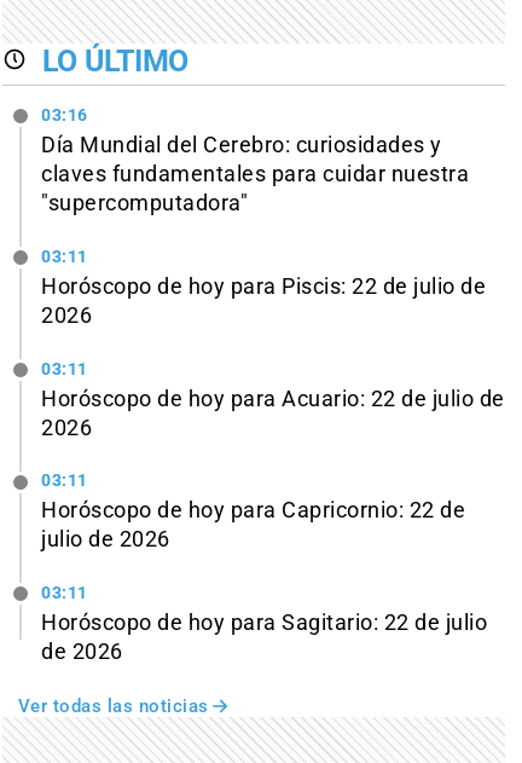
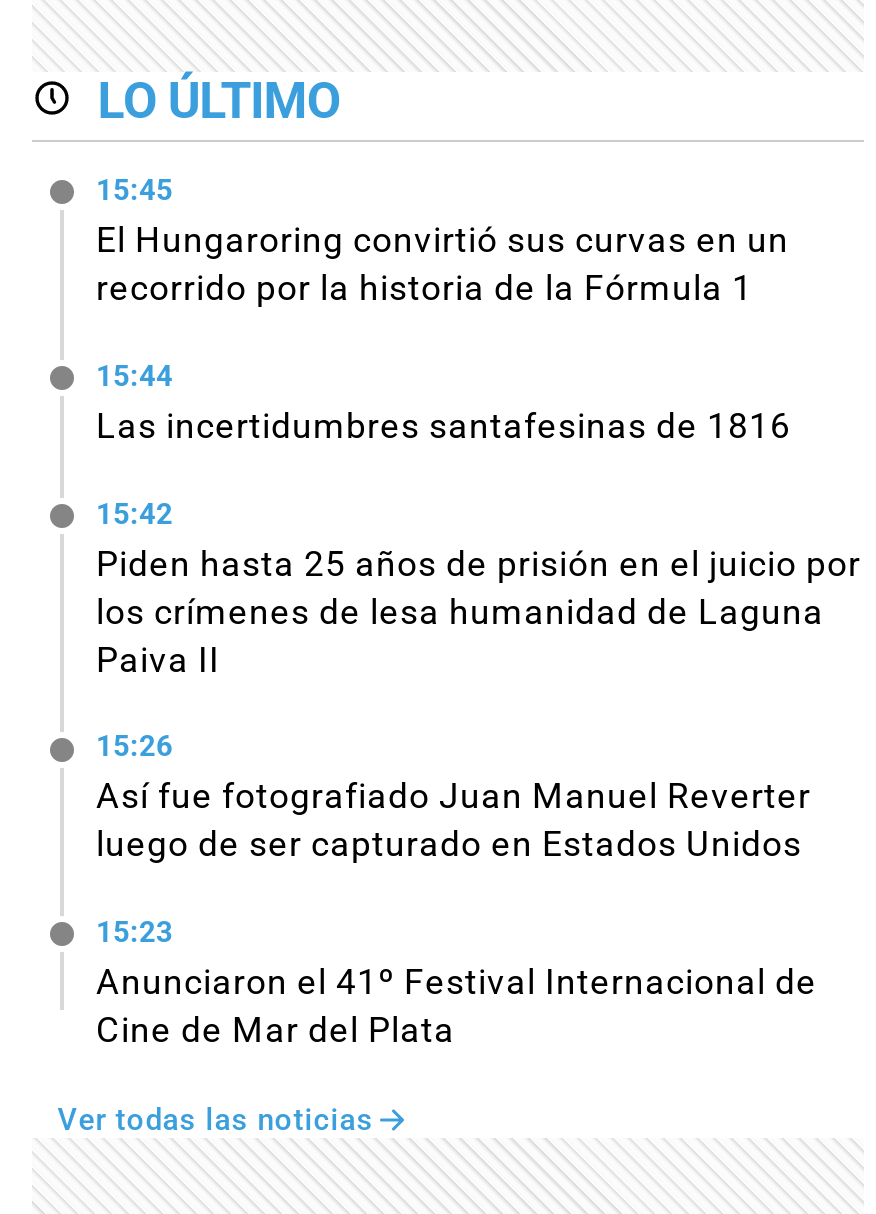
[41,105,469,215] 03:16 | Día Mundial del Cerebro: curiosidades y | claves fundamentales para cuidar nuestra | "supercomputadora" -> [96,174,789,308] 15:45 | El Hungaroring convirtió sus curvas en un | recorrido por la historia de la Fórmula 1
[41,246,486,327] 03:11 | Horóscopo de hoy para Piscis: 22 de julio de | 2026 -> [96,360,791,446] 15:44 | Las incertidumbres santafesinas de 1816
[41,359,504,440] 03:11 | Horóscopo de hoy para Acuario: 22 de julio de | 2026 -> [96,497,861,679] 15:42 | Piden hasta 25 años de prisión en el juicio por | los crímenes de lesa humanidad de Laguna | Paiva II
[41,471,465,552] 03:11 | Horóscopo de hoy para Capricornio: 22 de | julio de 2026 -> [96,731,811,865] 15:26 | Así fue fotografiado Juan Manuel Reverter | luego de ser capturado en Estados Unidos
[41,583,487,664] 03:11 | Horóscopo de hoy para Sagitario: 22 de julio | de 2026 -> [96,917,817,1051] 15:23 | Anunciaron el 41º Festival Internacional de | Cine de Mar del Plata

